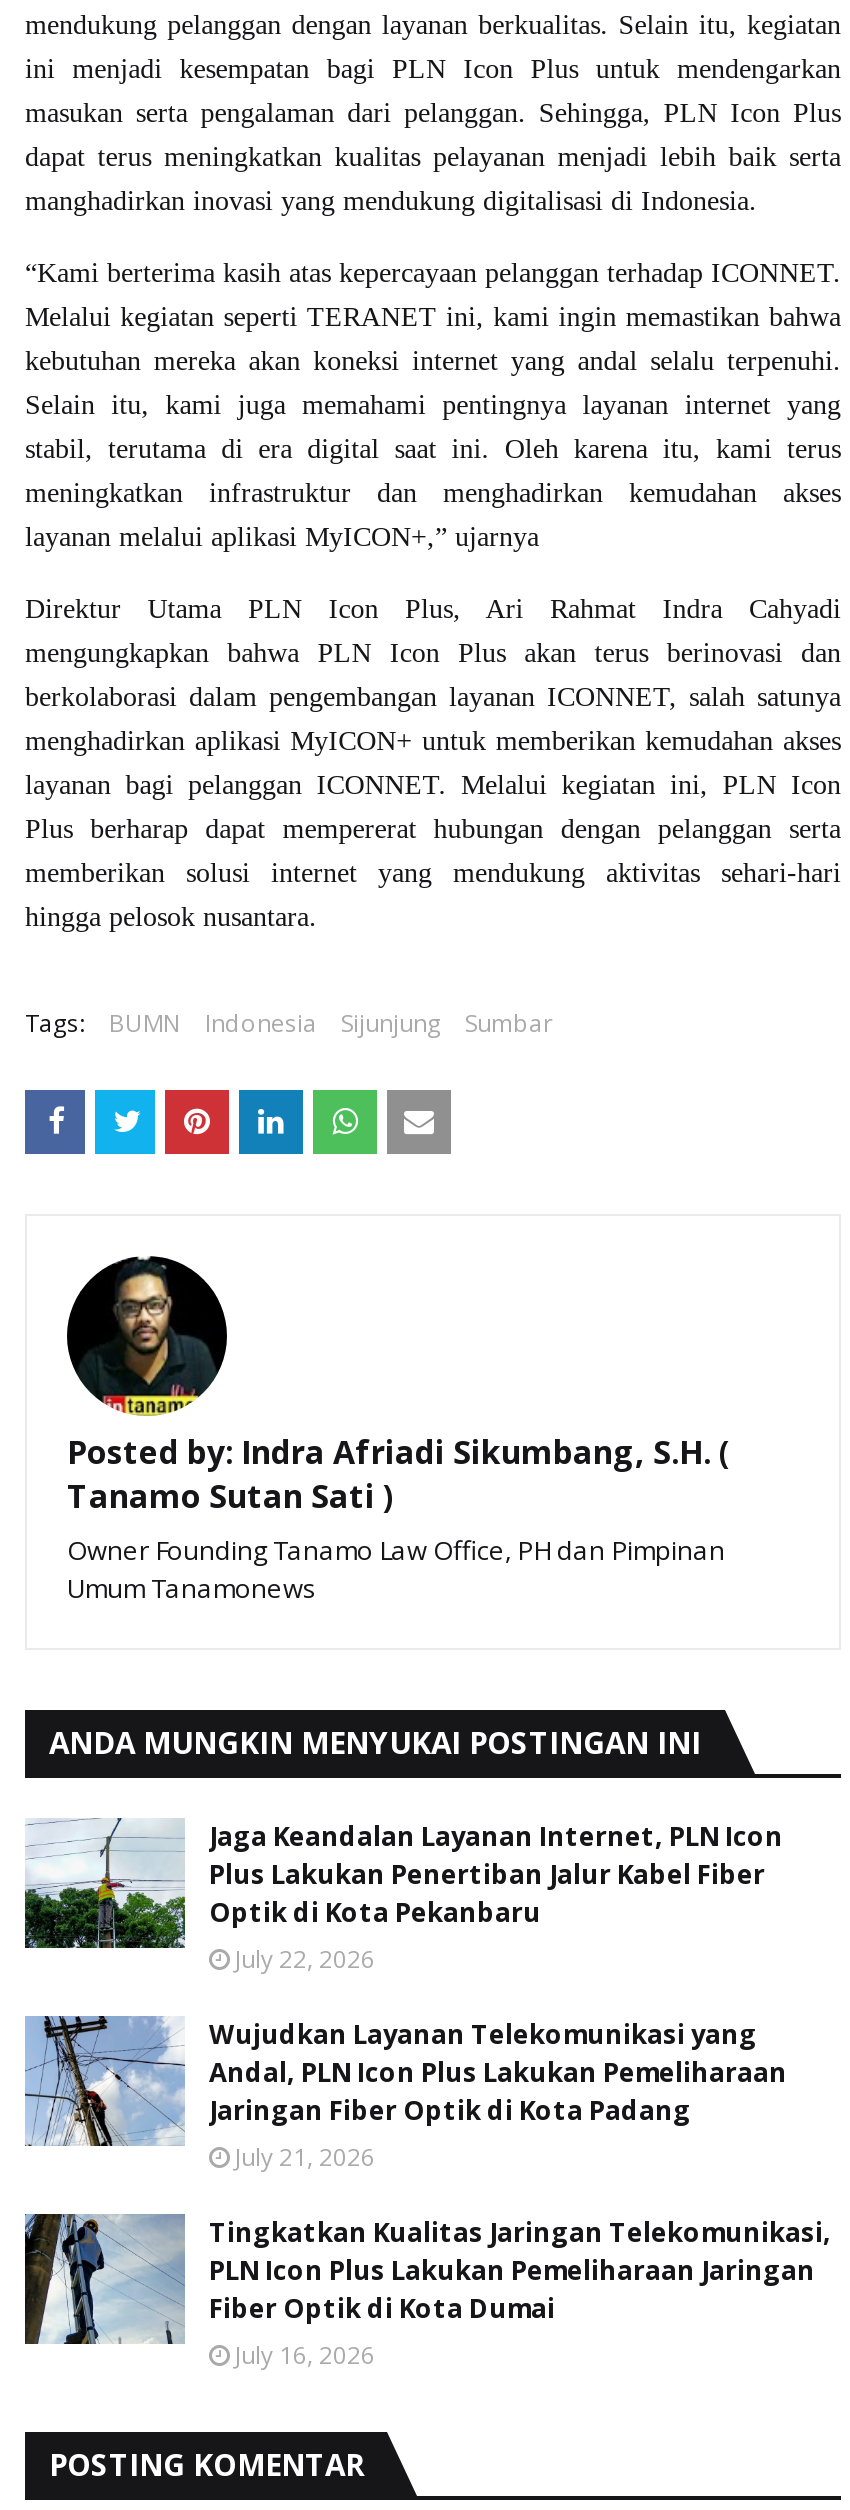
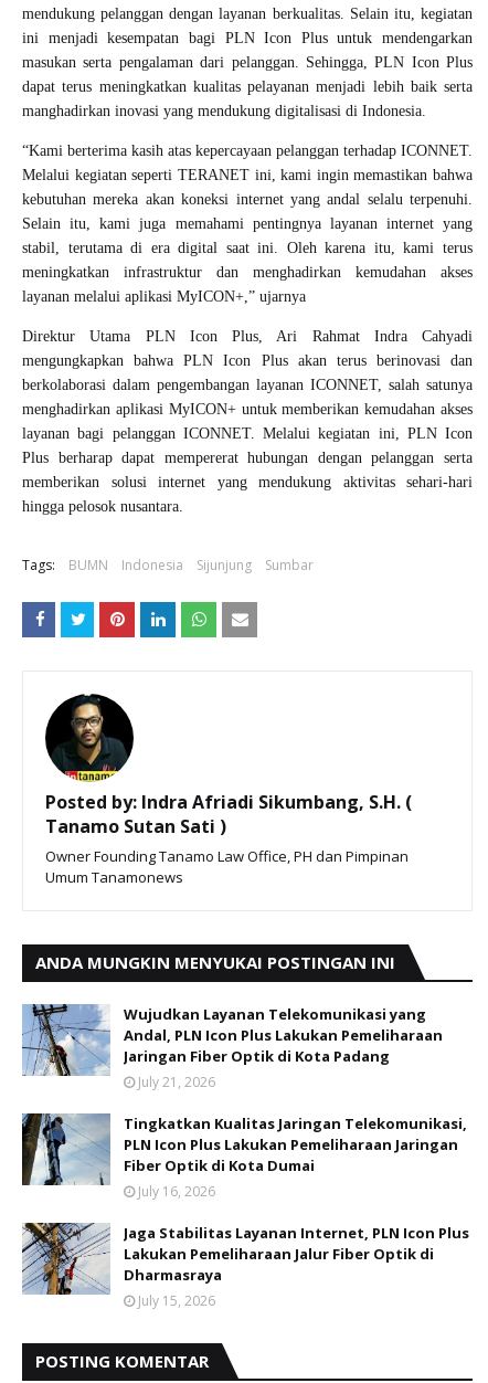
[23,1817,783,1975] [image] | Jaga Keandalan Layanan Internet, PLN Icon | Plus Lakukan Penertiban Jalur Kabel Fiber | Optik di Kota Pekanbaru | July 22, 2026 -> none
moved [25,2012,831,2371] -> [22,1002,467,1200]: [image] | Wujudkan Layanan Telekomunikasi yang | Andal, PLN Icon Plus Lakukan Pemeliharaan | ... | Fiber Optik di Kota Dumai | July 16, 2026
none -> [22,1222,469,1310] [image] | Jaga Stabilitas Layanan Internet, PLN Icon Plus | Lakukan Pemeliharaan Jalur Fiber Optik di | Dharmasraya | July 15, 2026

